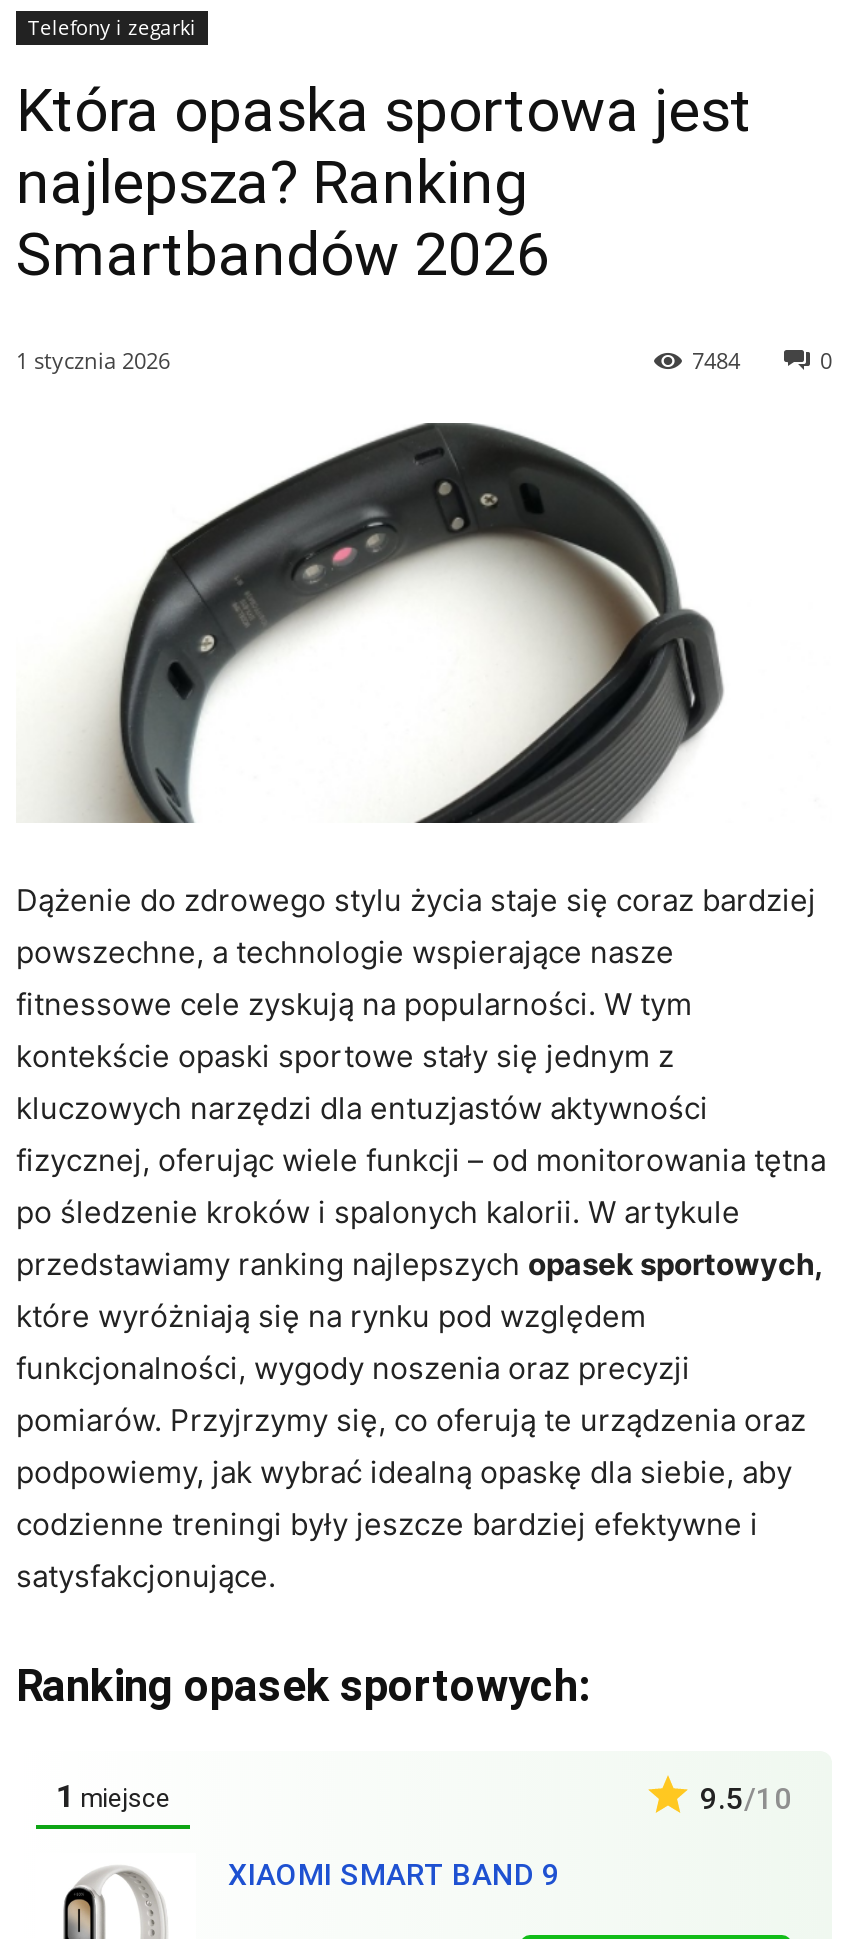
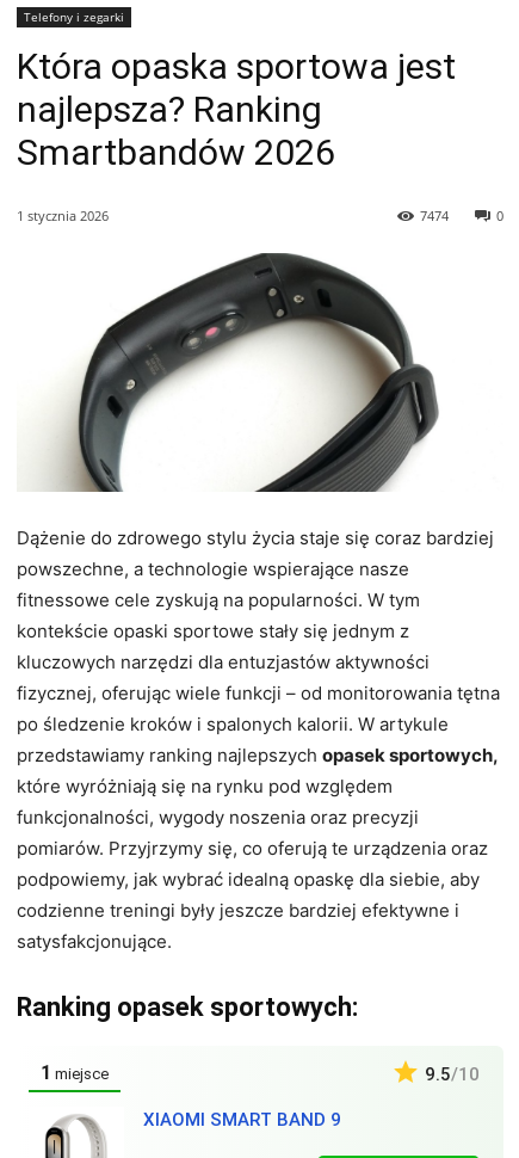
[692,345,740,375] 7484 -> [420,207,449,225] 7474

